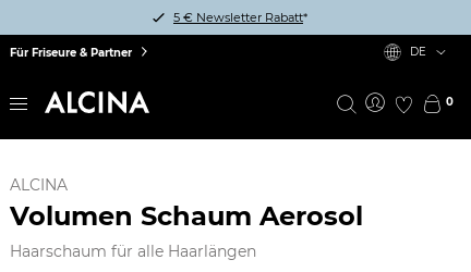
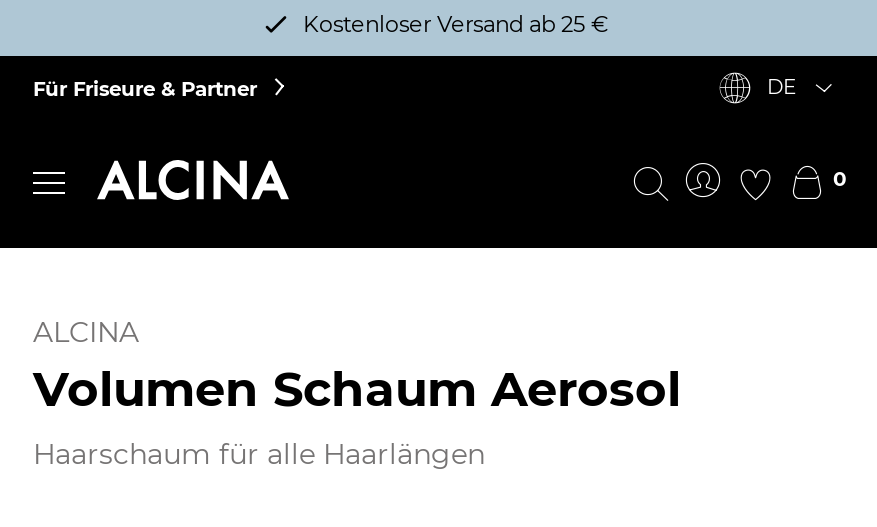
[173,10,307,25] 5 € Newsletter Rabatt* -> [303,10,609,38] Kostenloser Versand ab 25 €

